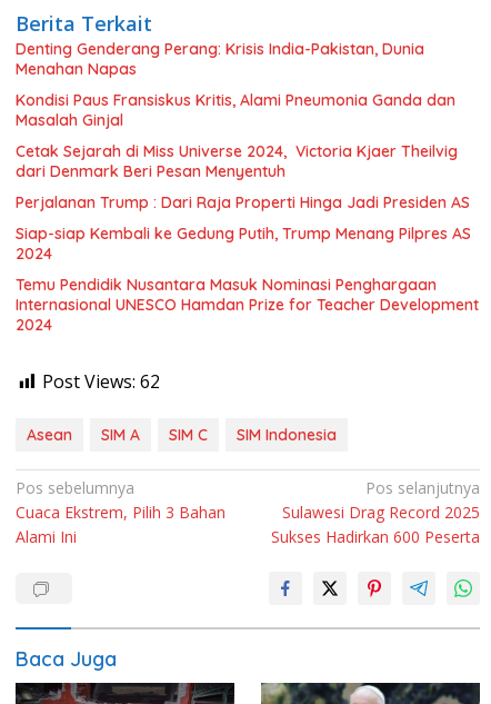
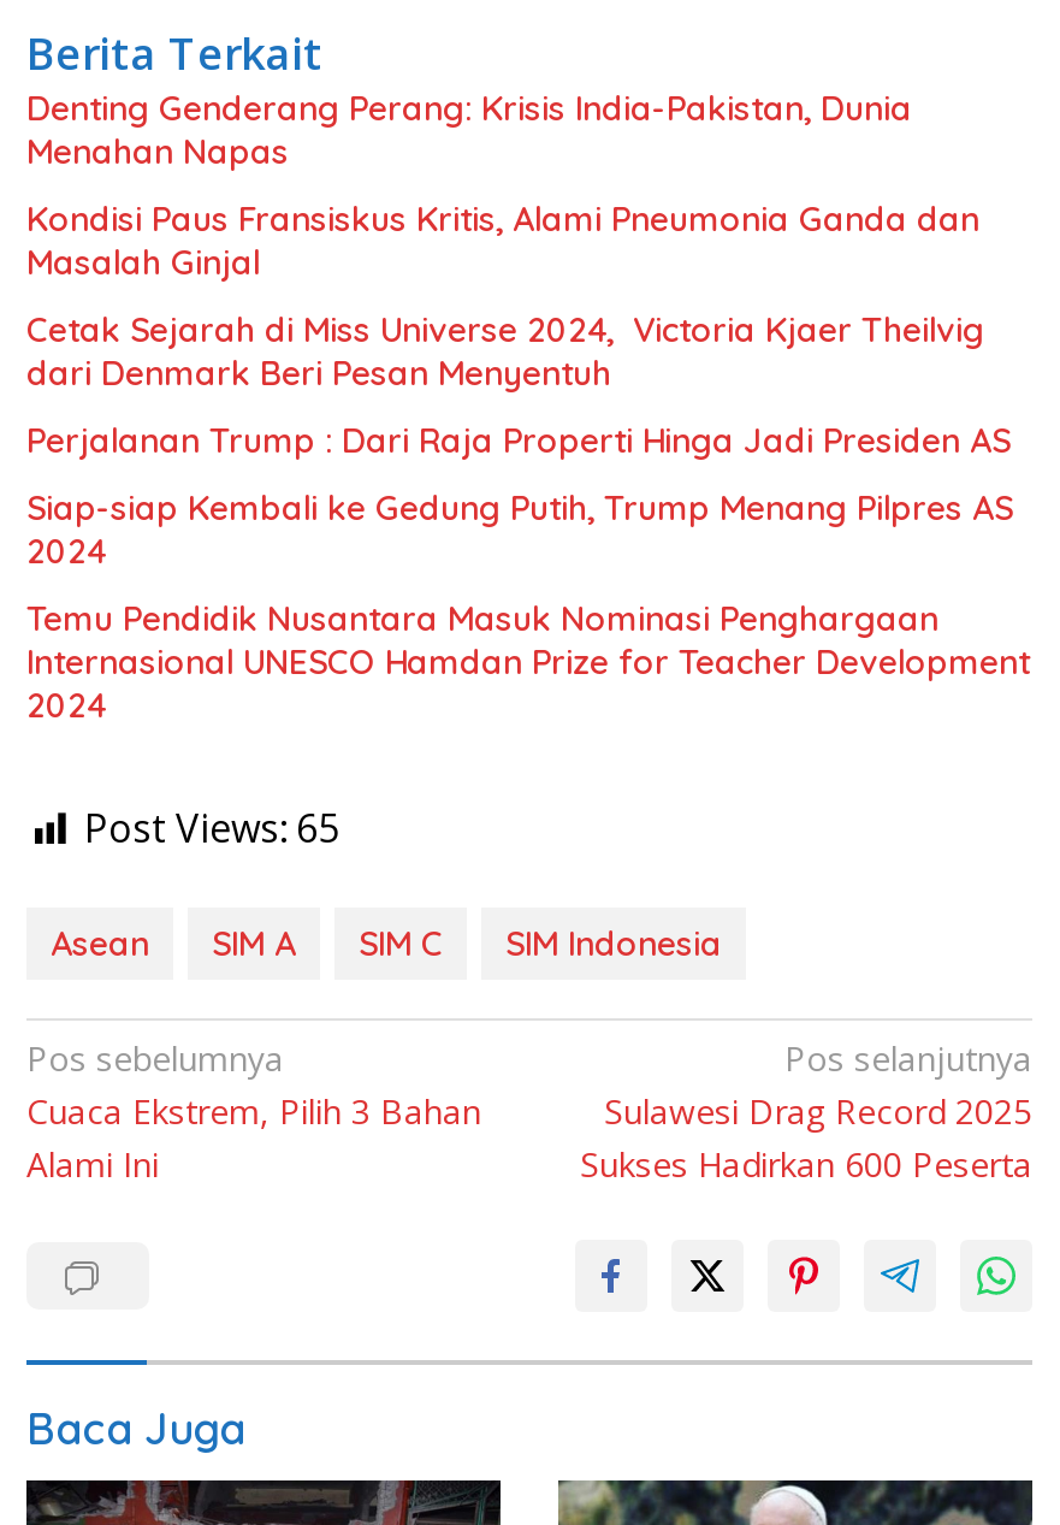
[42,370,160,394] Post Views: 62 -> [84,801,339,854] Post Views: 65

